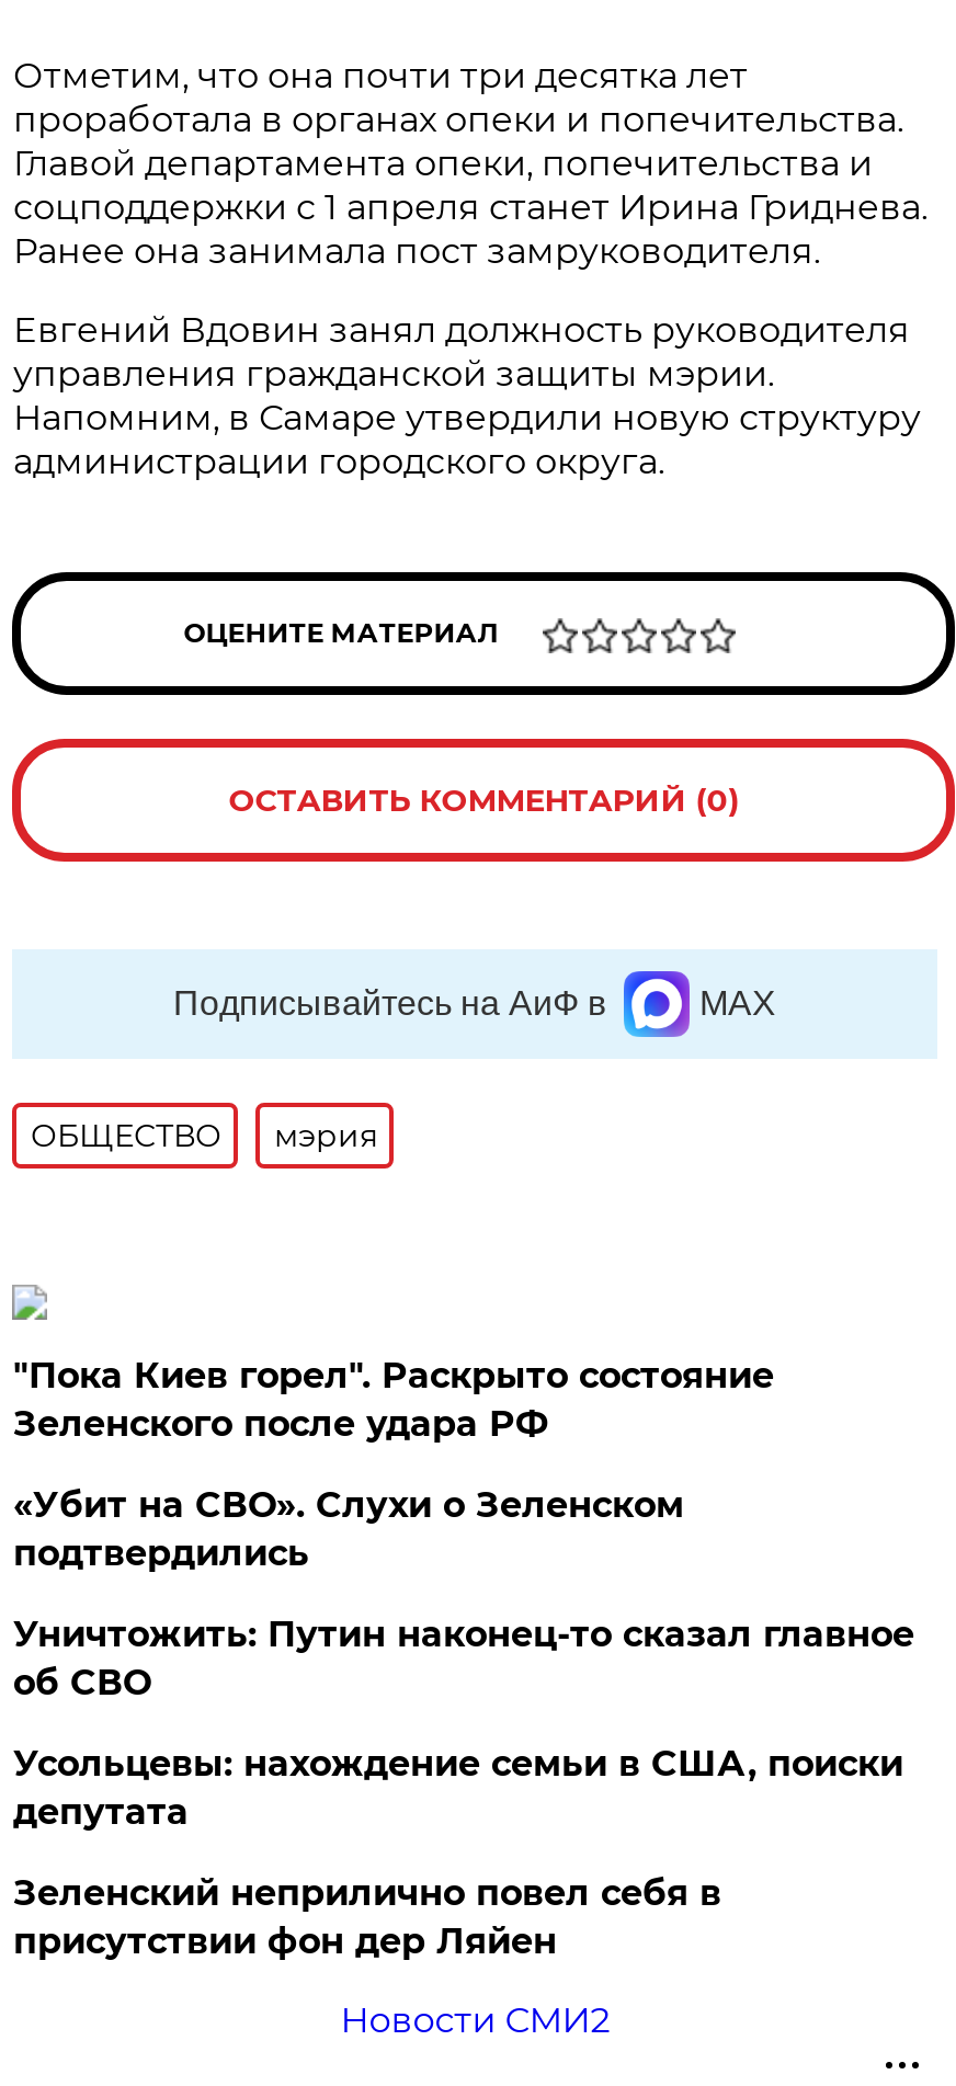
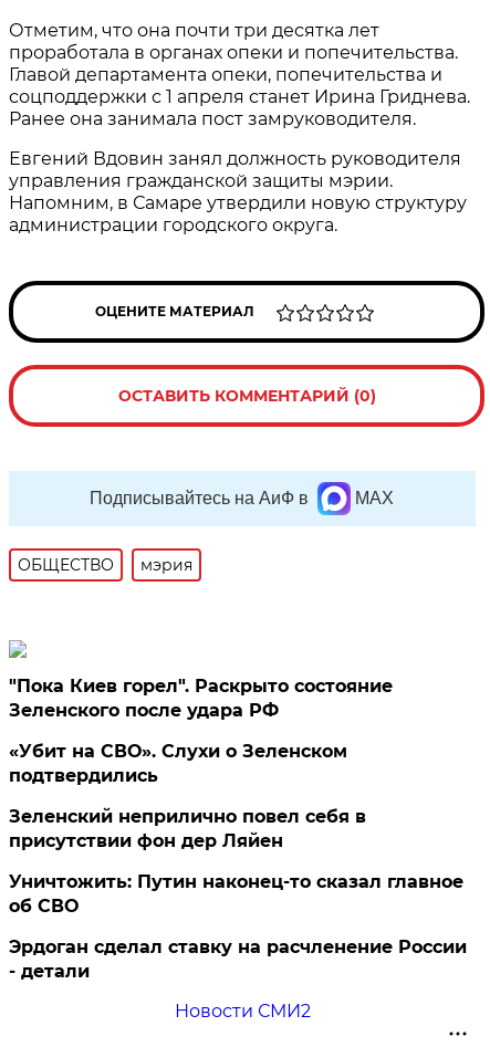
moved [13,1614,914,1703] -> [9,871,464,917]: Уничтожить: Путин наконец-то сказал главное | об СВО
[13,1743,903,1833] Усольцевы: нахождение семьи в США, поиски | депутата -> none
moved [13,1872,721,1962] -> [9,806,367,851]: Зеленский неприлично повел cебя в | присутствии фон дер Ляйен
none -> [9,936,467,982] Эрдоган сделал ставку на расчленение России | - детали

